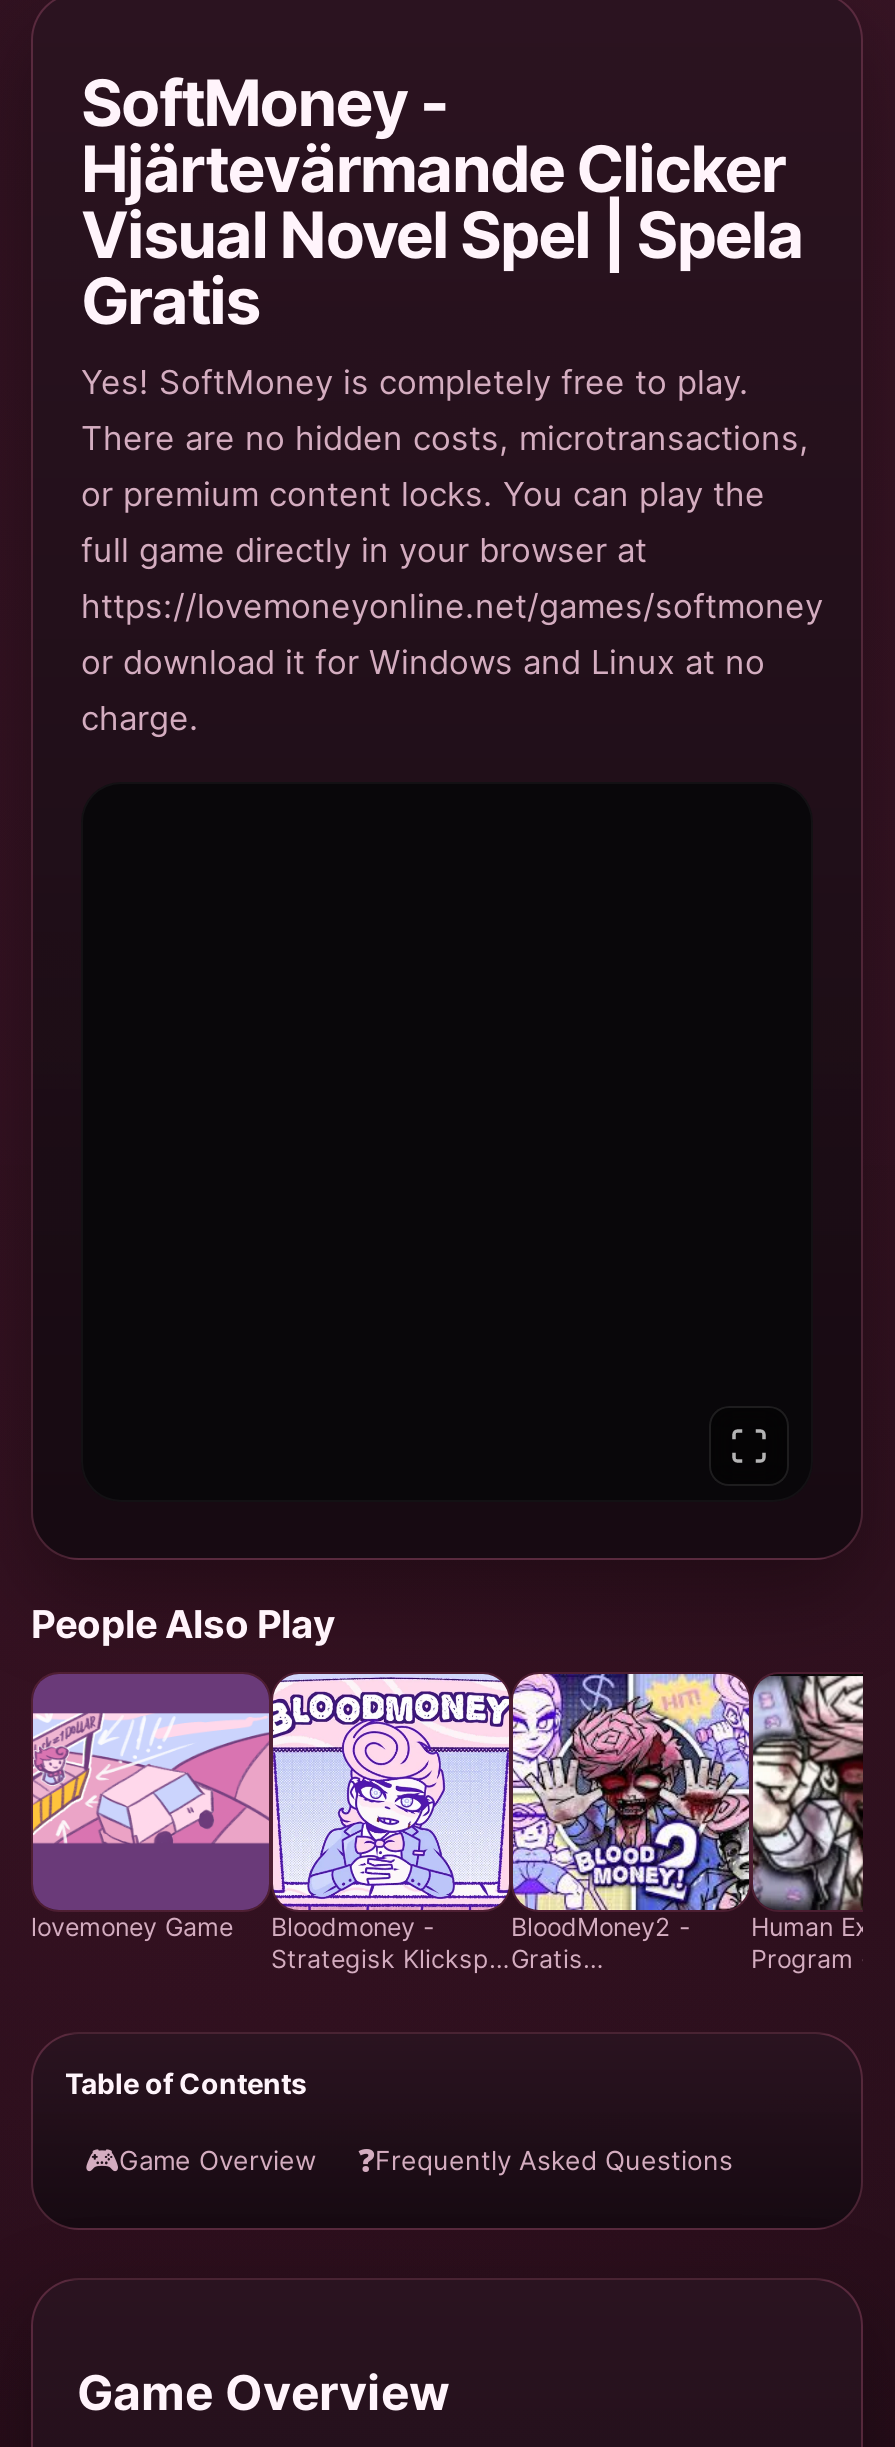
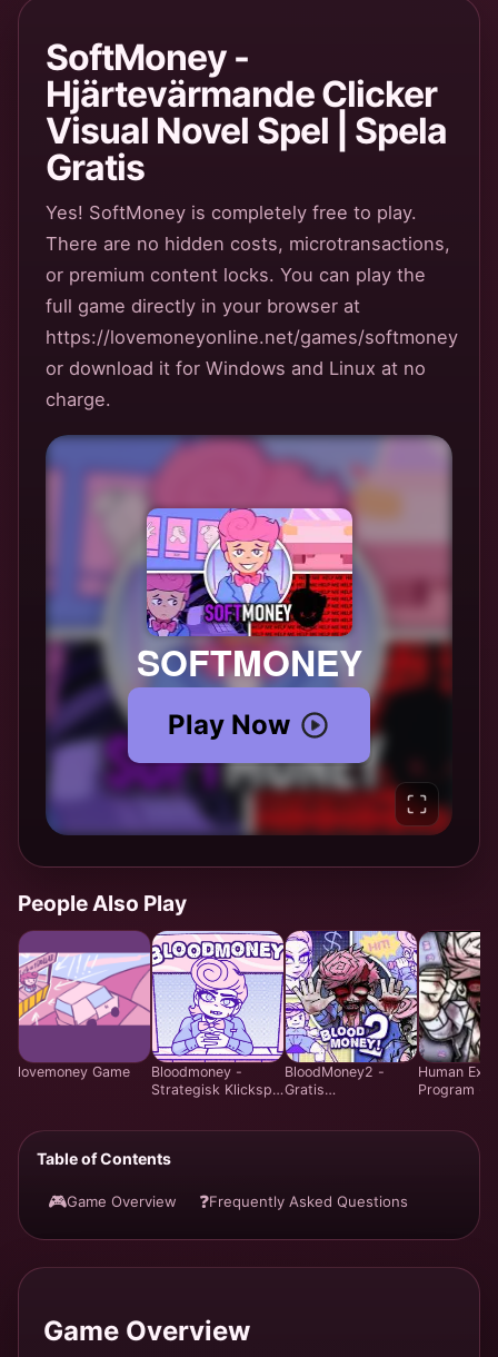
none -> [46,435,452,835] [image]

